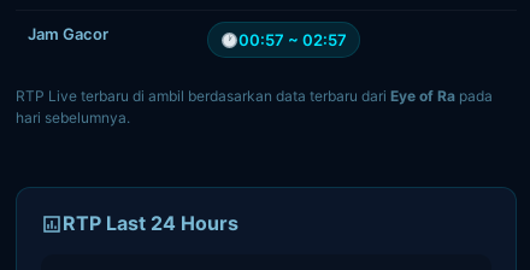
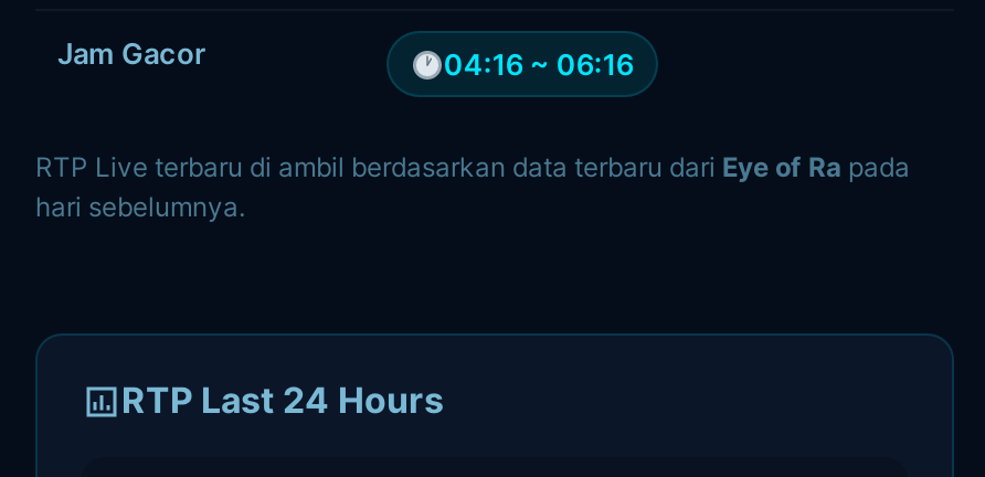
[238,30,347,49] 00:57 ~ 02:57 -> [443,46,633,82] 04:16 ~ 06:16

